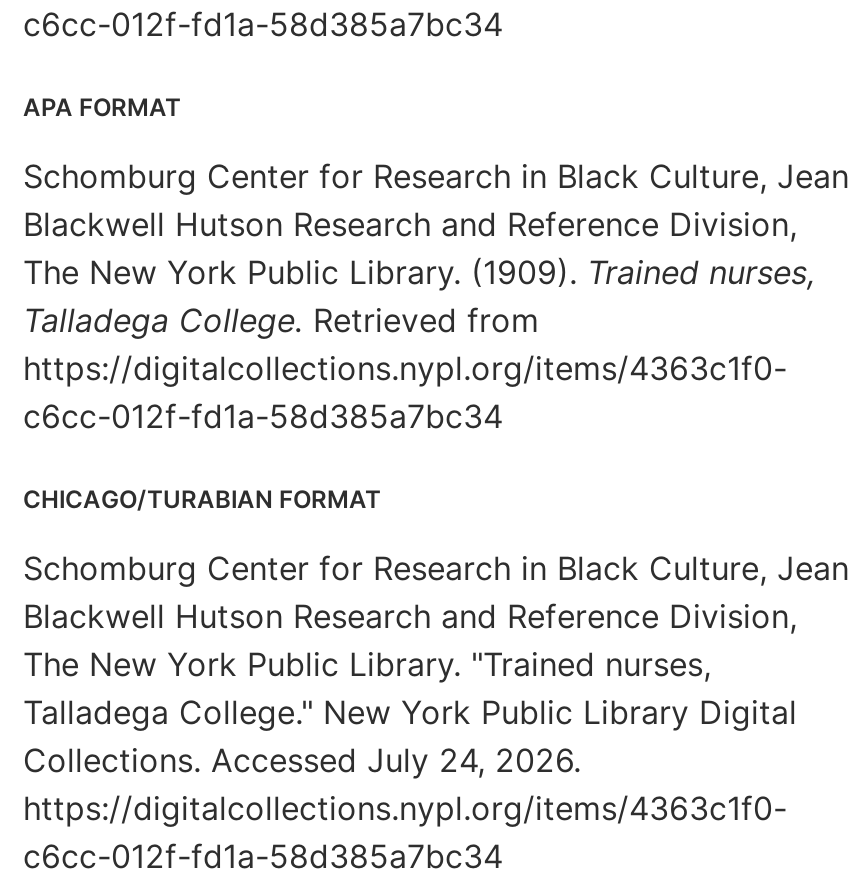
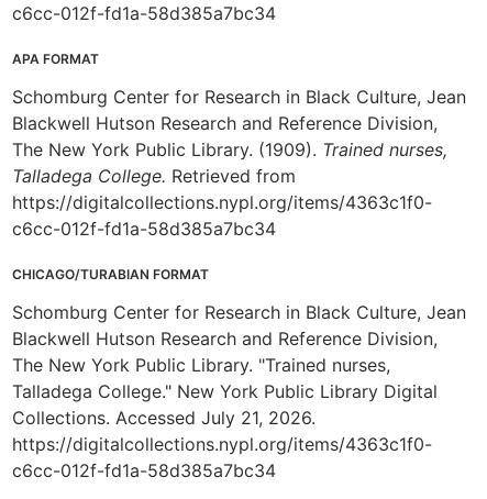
[23,740,581,780] Collections. Accessed July 24, 2026. -> [12,407,316,429] Collections. Accessed July 21, 2026.

